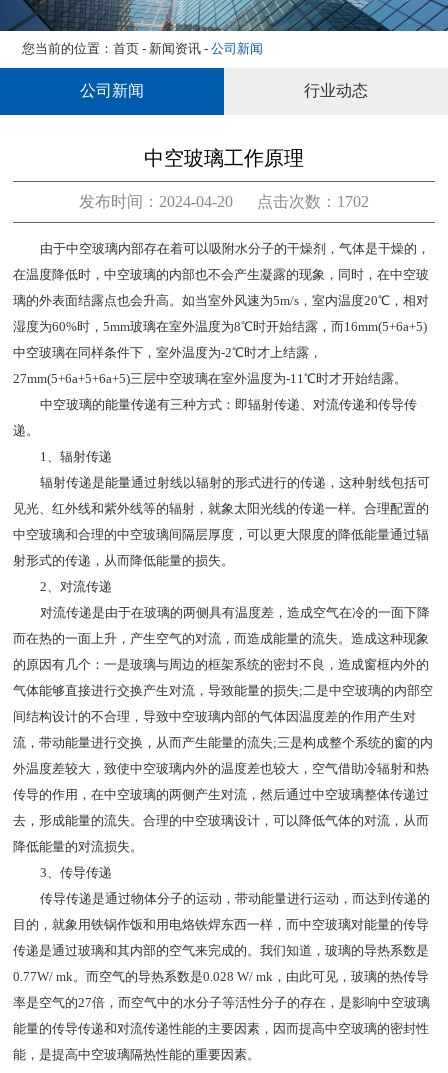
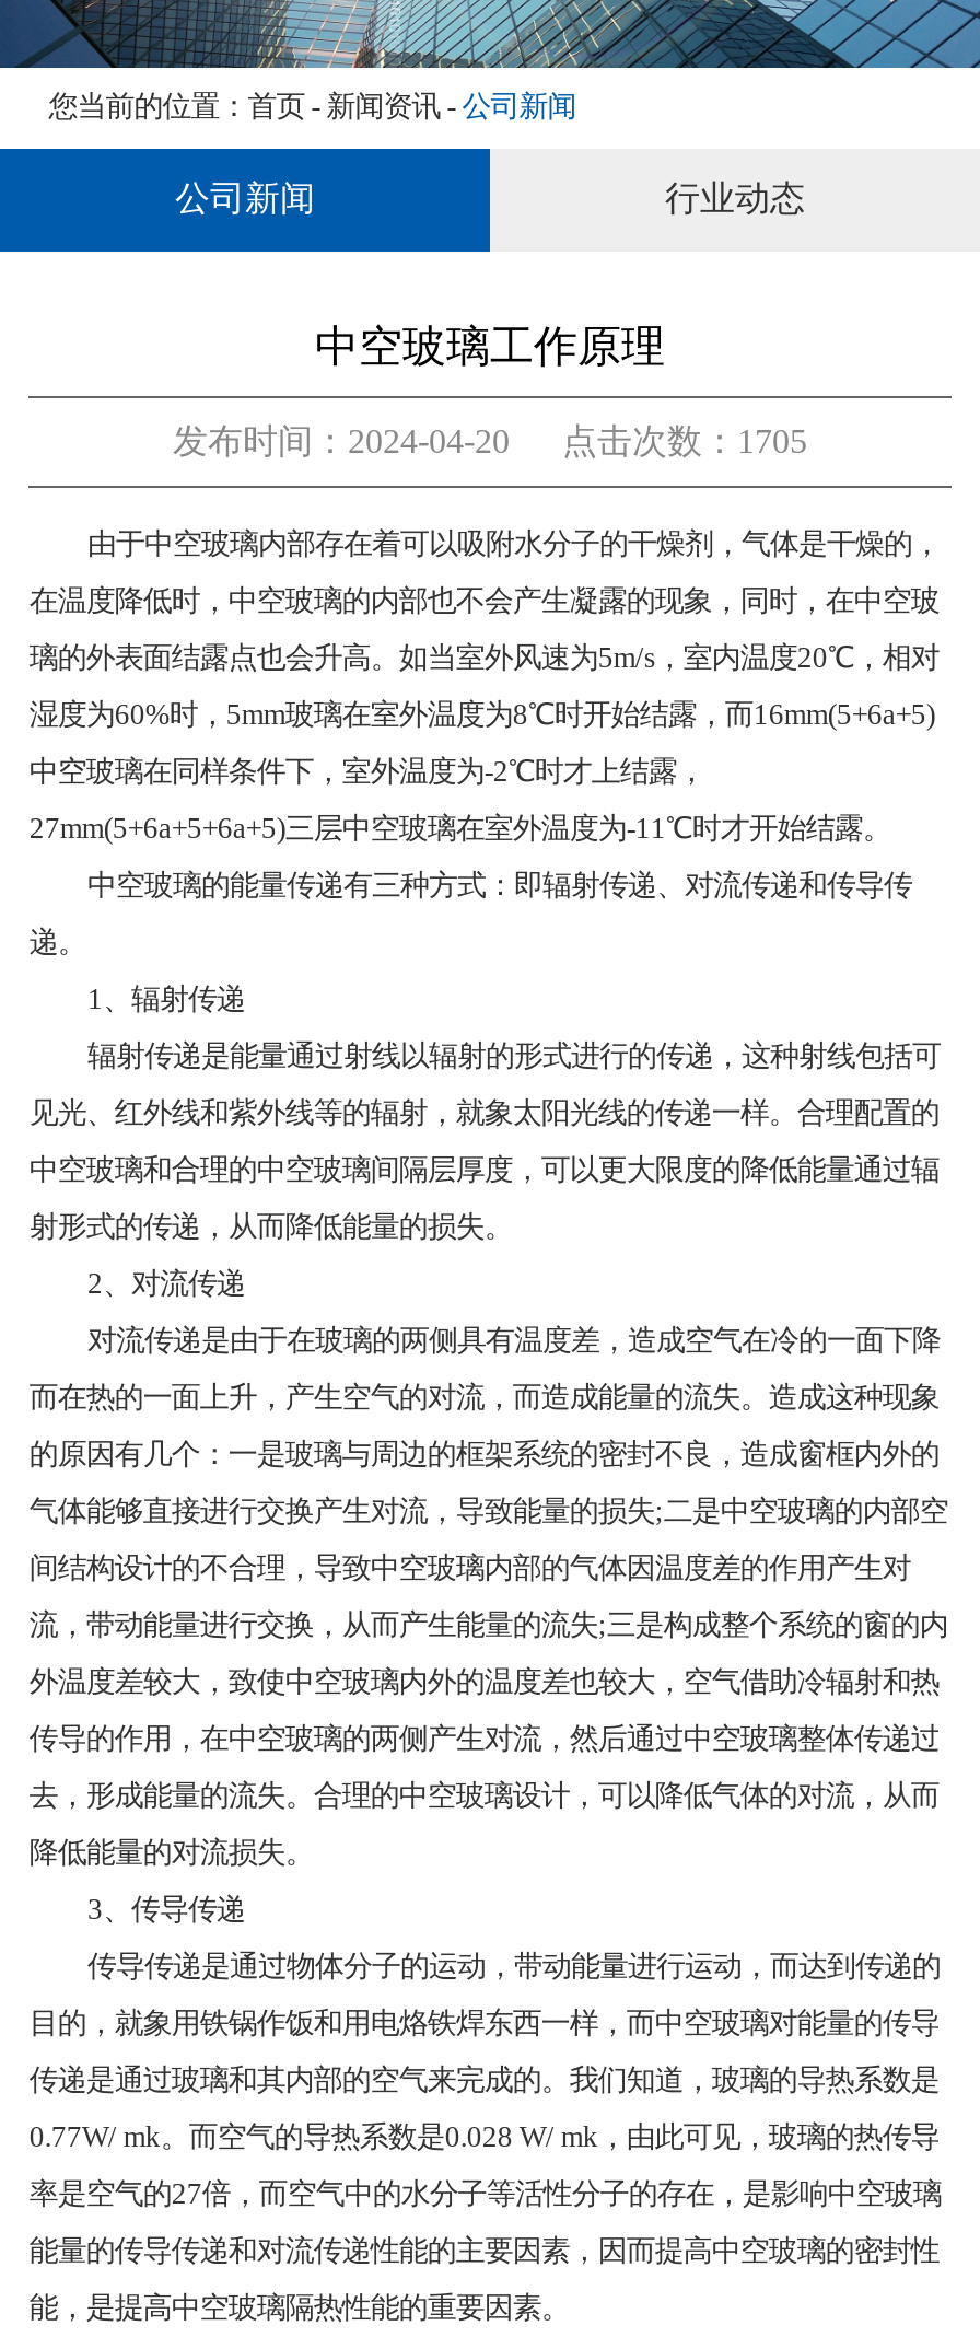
[79,193,369,210] 发布时间：2024-04-20 点击次数：1702 -> [173,422,807,459] 发布时间：2024-04-20 点击次数：1705

